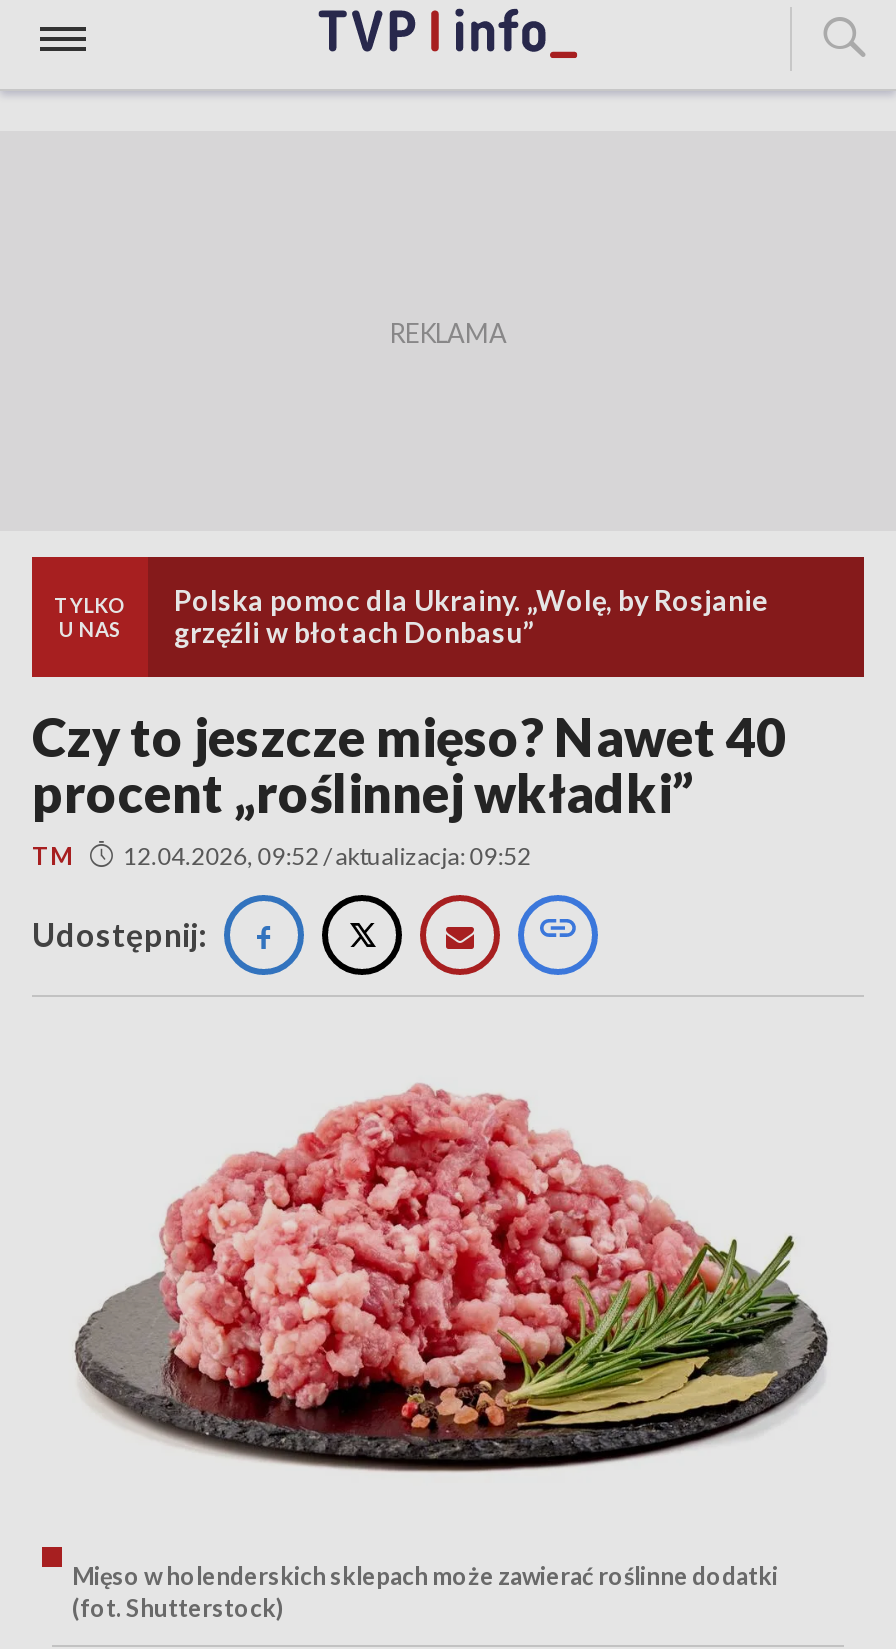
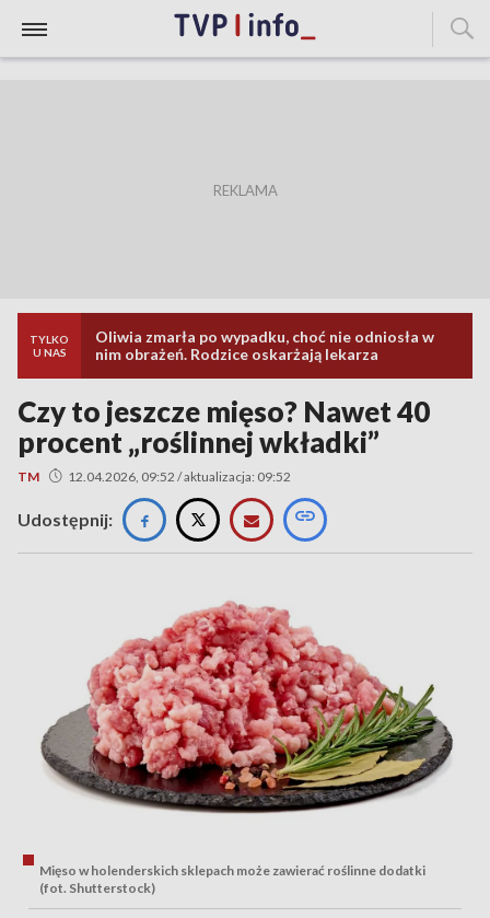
[174,583,768,649] Polska pomoc dla Ukrainy. „Wolę, by Rosjanie | grzęźli w błotach Donbasu” -> [95,327,434,363] Oliwia zmarła po wypadku, choć nie odniosła w | nim obrażeń. Rodzice oskarżają lekarza

